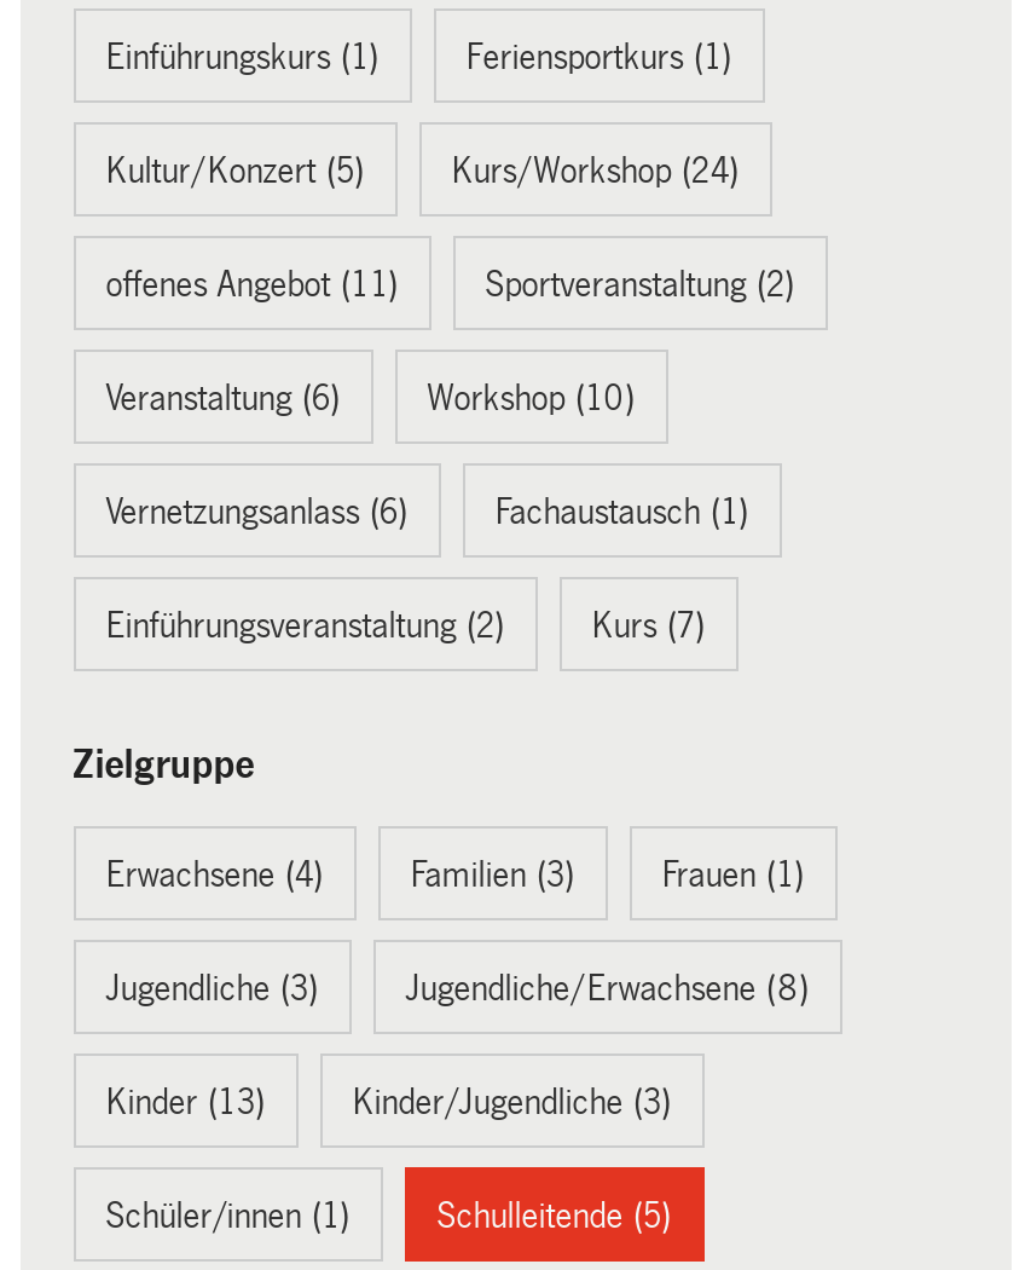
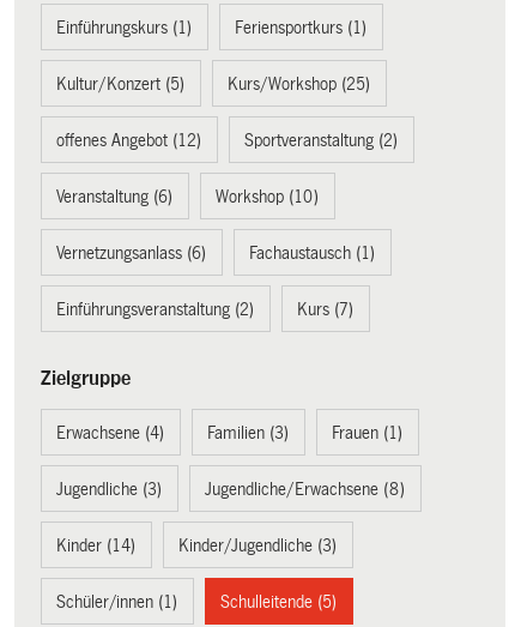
[451,151,739,189] Kurs/Workshop (24) -> [228,74,370,93] Kurs/Workshop (25)
[106,264,398,303] offenes Angebot (11) -> [57,130,201,150] offenes Angebot (12)
[106,1082,265,1121] Kinder (13) -> [57,536,136,555] Kinder (14)

